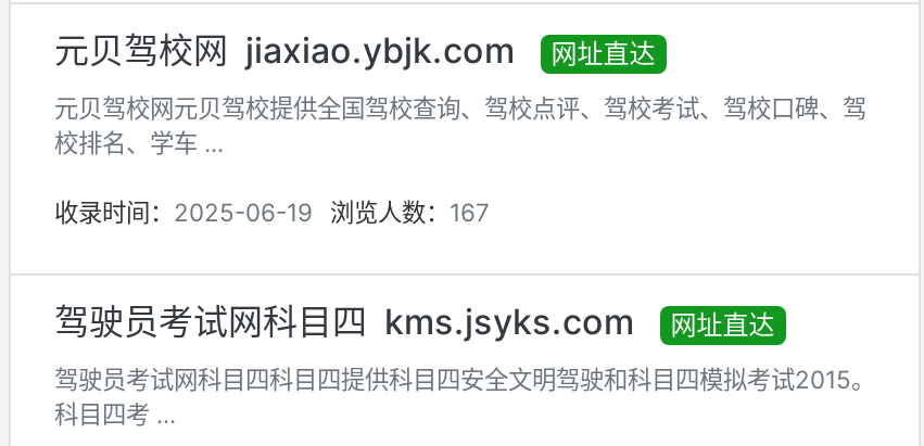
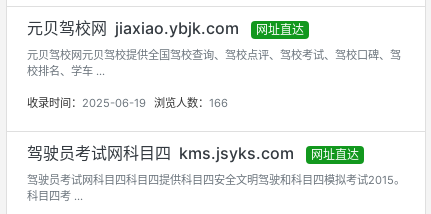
[54,197,489,228] 收录时间：2025-06-19 浏览人数：167 -> [27,96,228,110] 收录时间：2025-06-19 浏览人数：166

